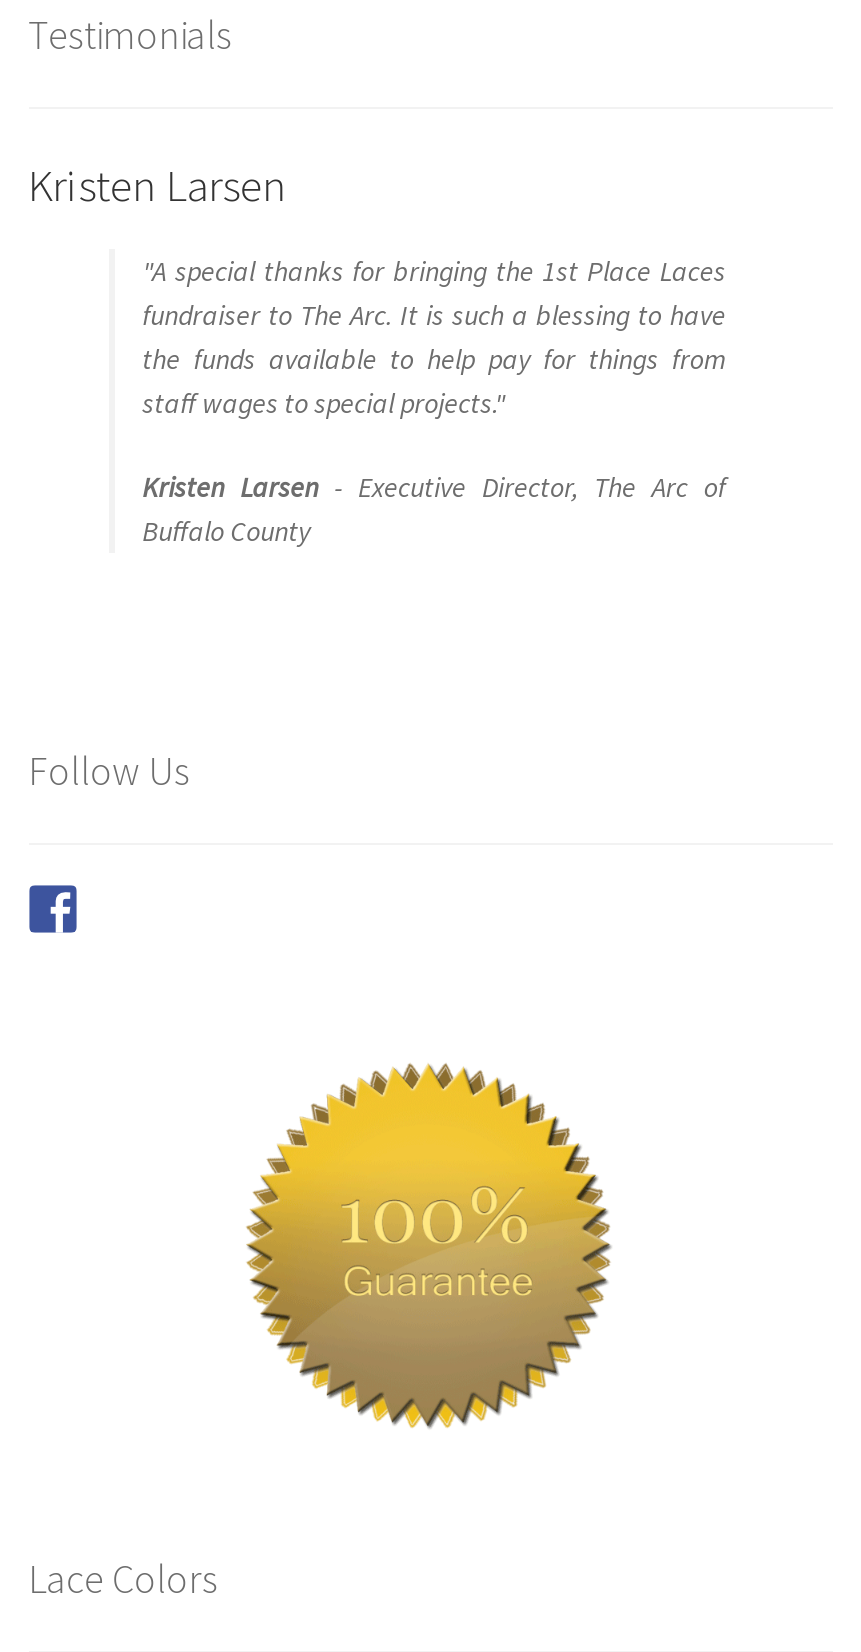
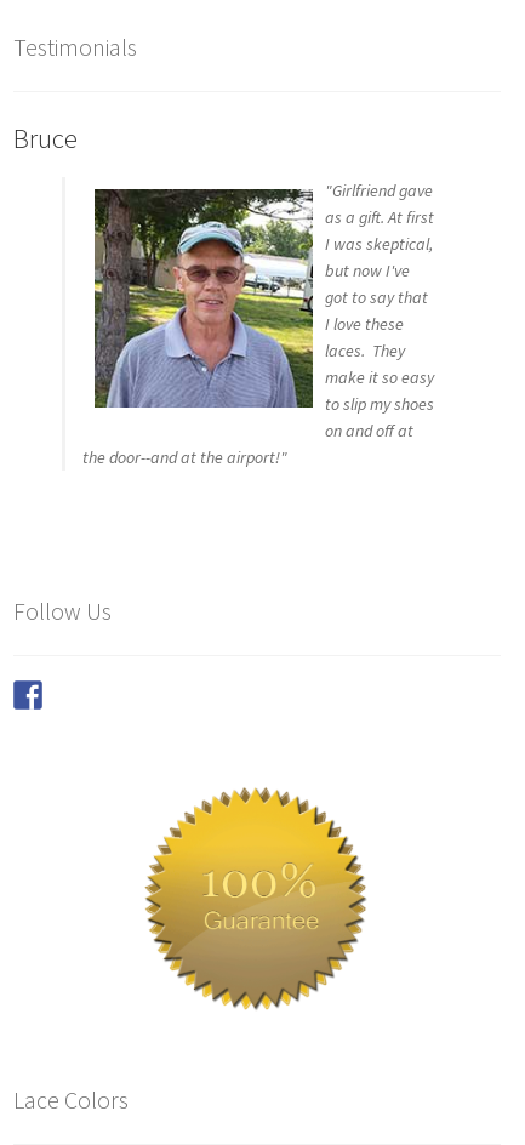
[28,157,726,549] Kristen Larsen | "A special thanks for bringing the 1st Place Laces | fundraiser to The Arc. It is such a blessing to have | the funds available to help pay for things from | staff wages to special projects." | Kristen Larsen - Executive Director, The Arc of | Buffalo County -> [13,121,434,468] Bruce | "Girlfriend gave | as a gift. At first | I was skeptical, | but now I've | got to say that | I love these | laces. They | make it so easy | to slip my shoes | on and off at | the door--and at the airport!"

